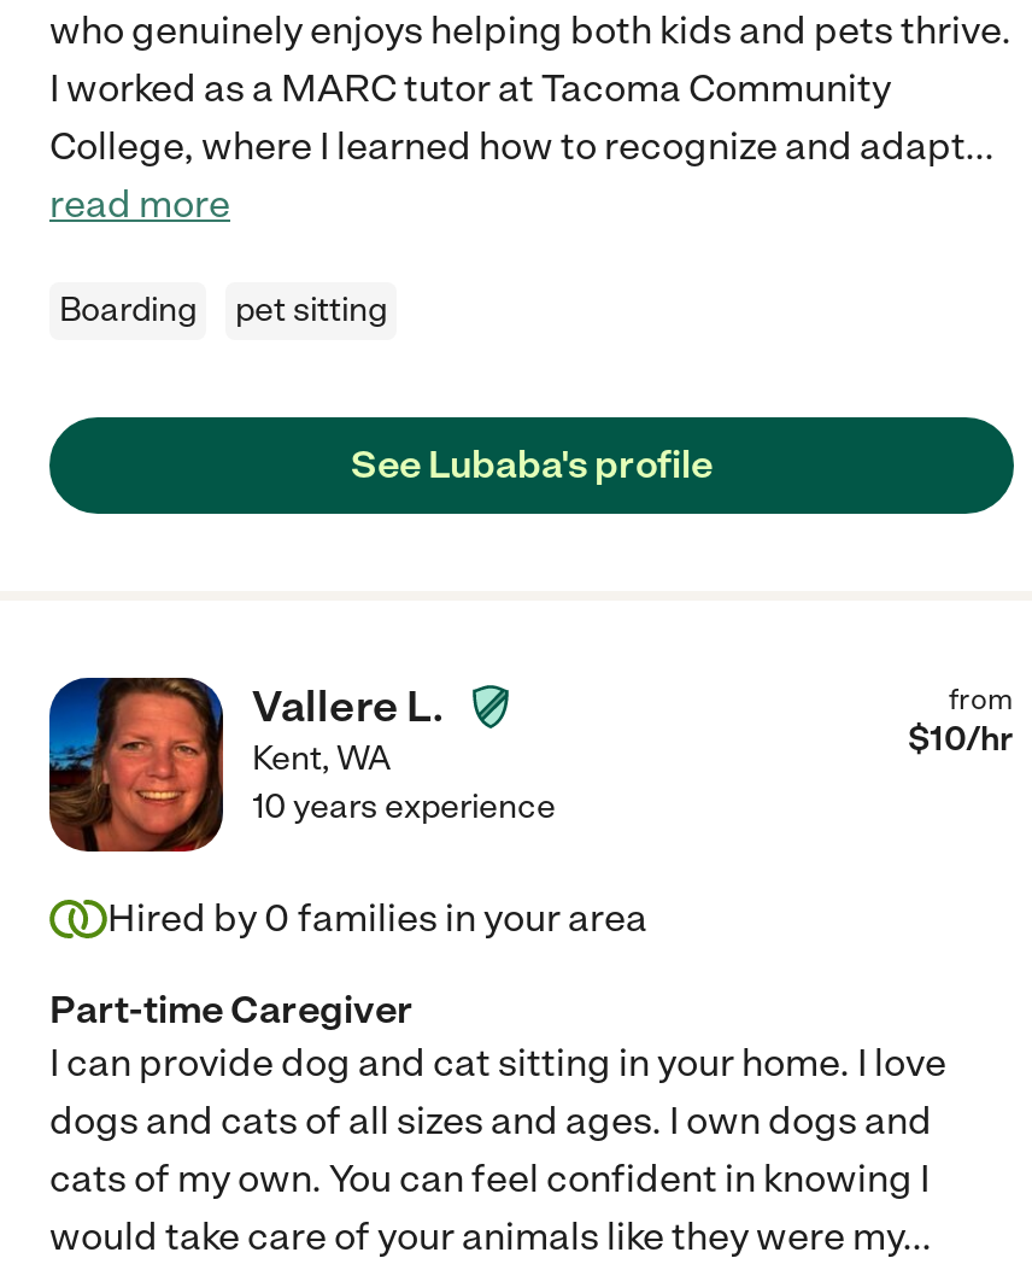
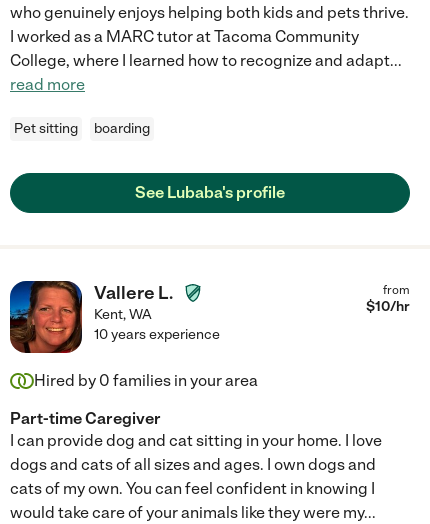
[59,288,387,329] Boarding | pet sitting -> [14,119,150,136] Pet sitting | boarding

